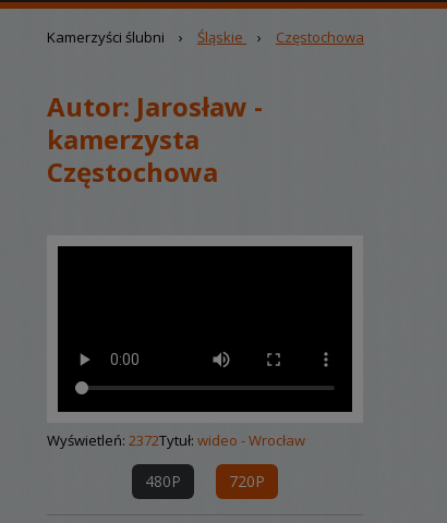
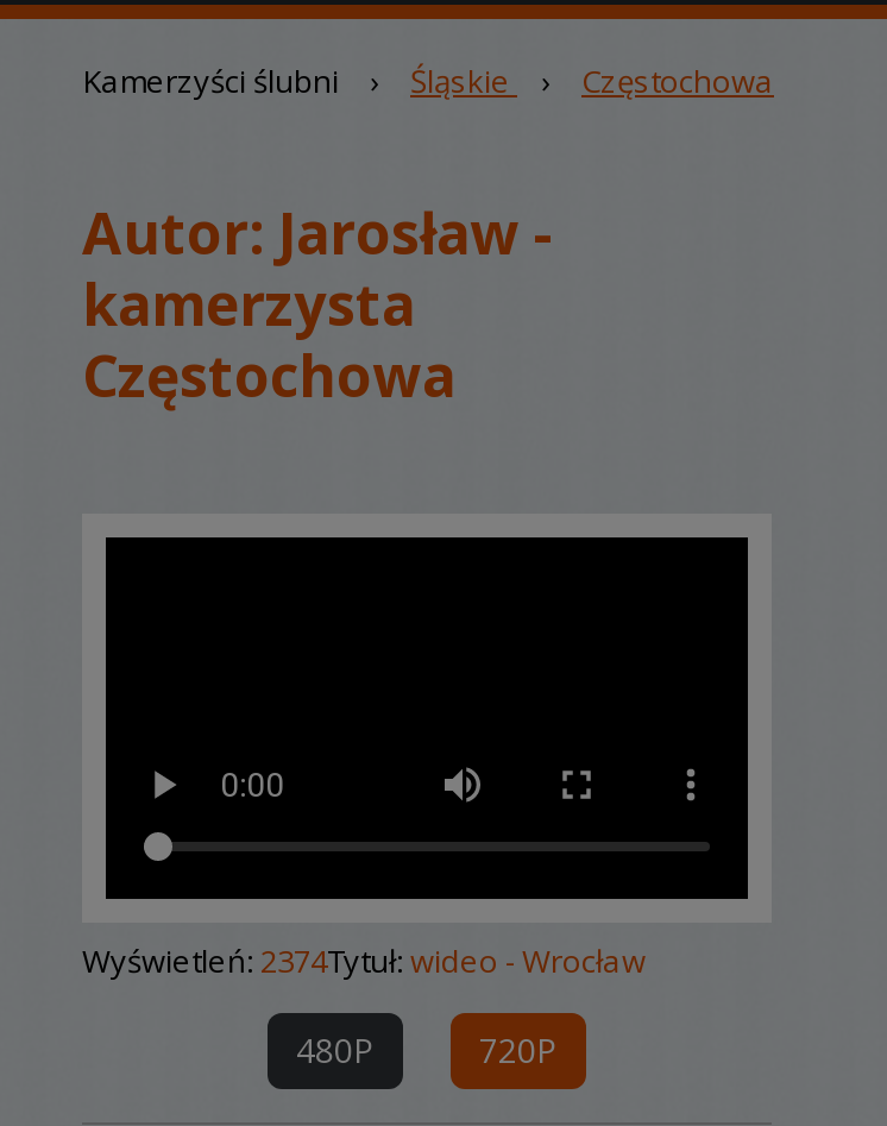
[47,430,305,450] Wyświetleń: 2372Tytuł: wideo - Wrocław -> [82,939,646,982] Wyświetleń: 2374Tytuł: wideo - Wrocław

